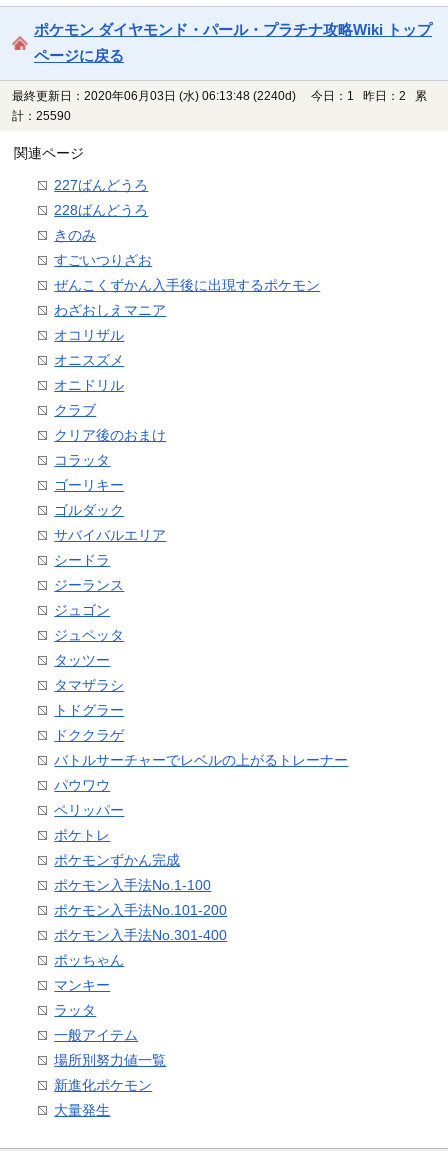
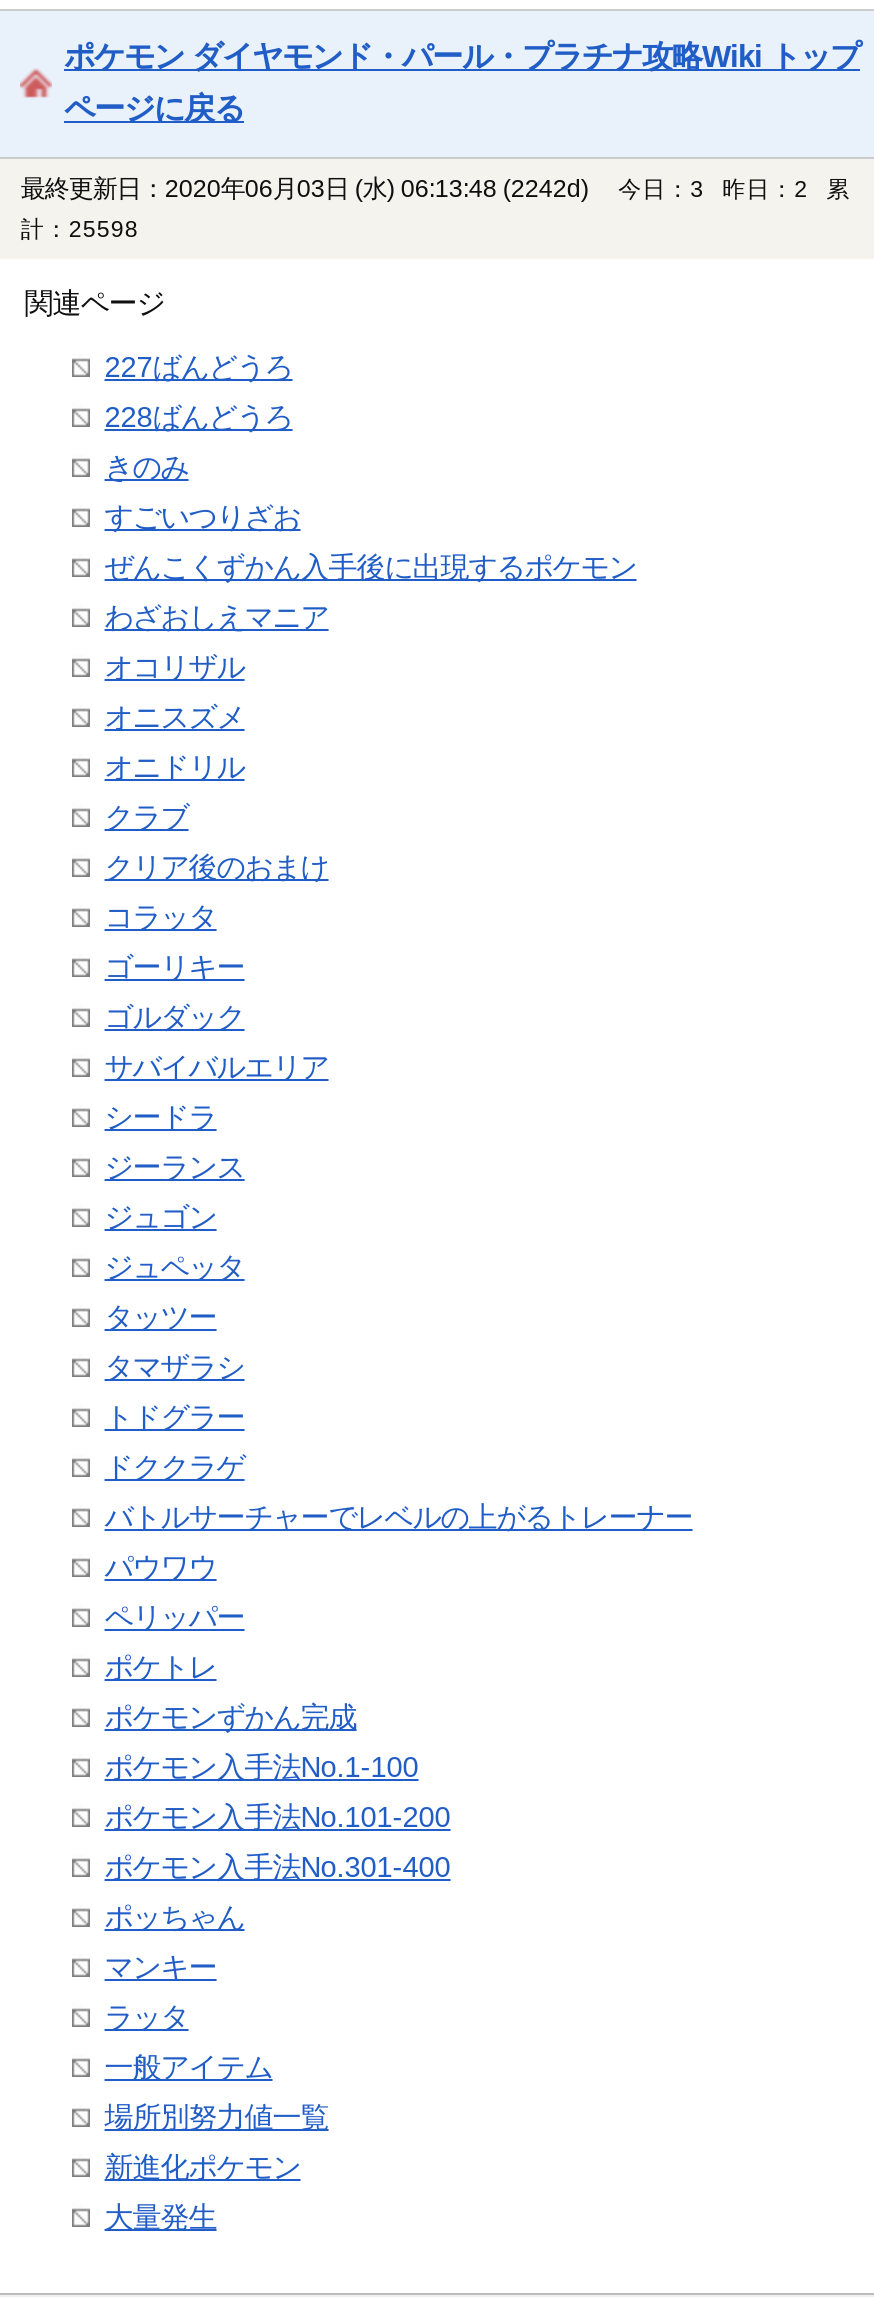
[12,89,296,103] 最終更新日：2020年06月03日 (水) 06:13:48 (2240d) -> [21,175,589,203] 最終更新日：2020年06月03日 (水) 06:13:48 (2242d)
[311,90,427,102] 今日：1 昨日：2 累 -> [618,177,850,201] 今日：3 昨日：2 累
[12,110,77,122] 計：25590 -> [21,217,151,241] 計：25598

